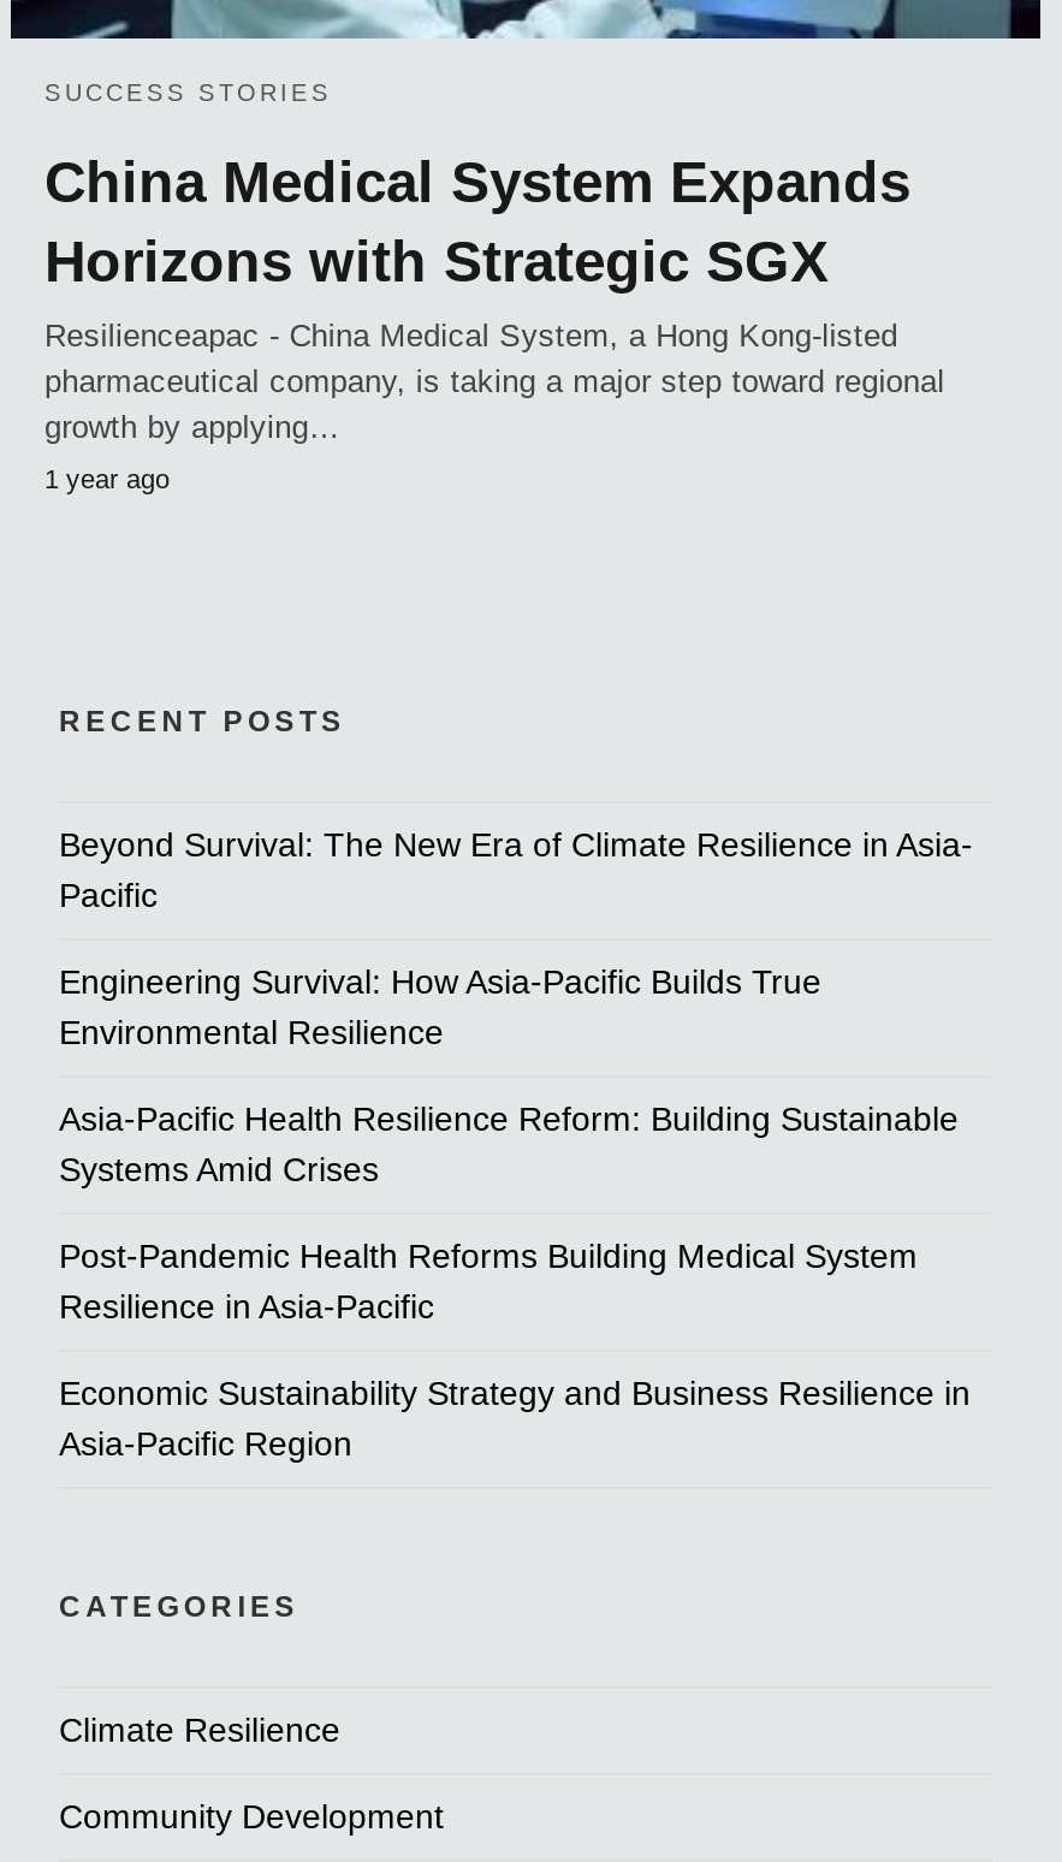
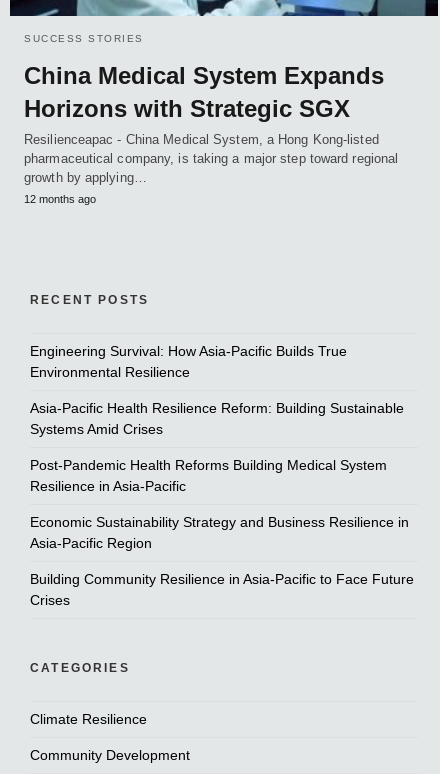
[45,465,170,493] 1 year ago -> [24,193,96,205] 12 months ago
[59,825,973,914] Beyond Survival: The New Era of Climate Resilience in Asia- | Pacific -> none
moved [59,963,971,1463] -> [30,343,409,551]: Engineering Survival: How Asia-Pacific Builds True | Environmental Resilience | Asia-Pacific Health Resilience Reform: Building Sustainable | Systems Amid Crises | Post-Pandemic Health Reforms Building Medical System | Resilience in Asia-Pacific | Economic Sustainability Strategy and Business Resilience in | Asia-Pacific Region
none -> [30,571,414,608] Building Community Resilience in Asia-Pacific to Face Future | Crises

